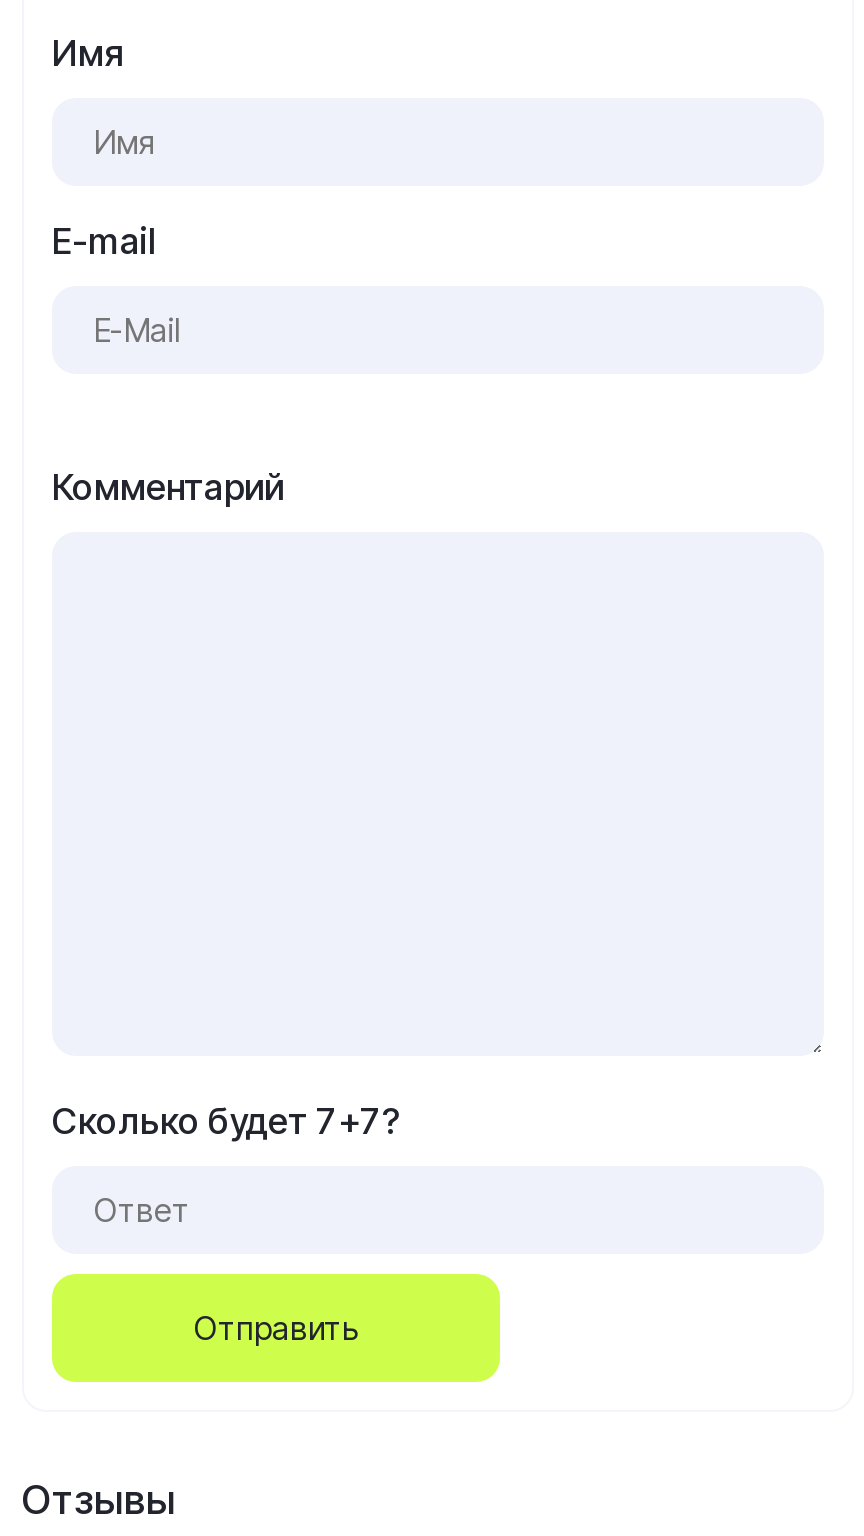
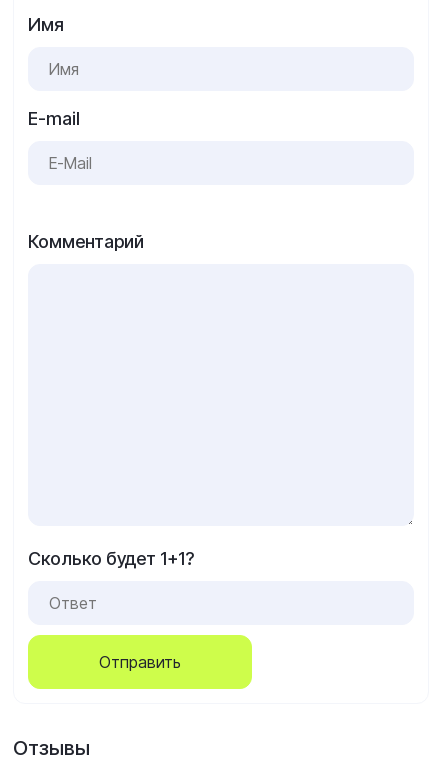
[52,1100,400,1142] Сколько будет 7+7? -> [28,548,194,569] Сколько будет 1+1?

